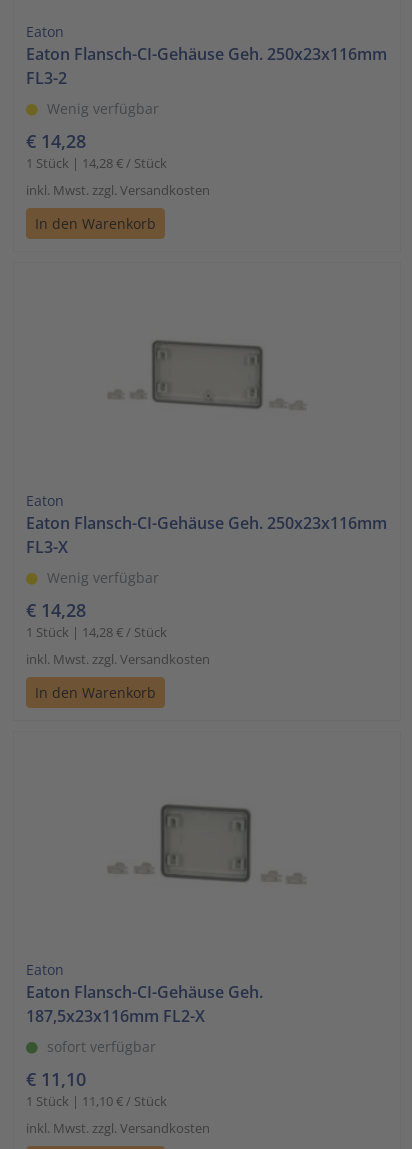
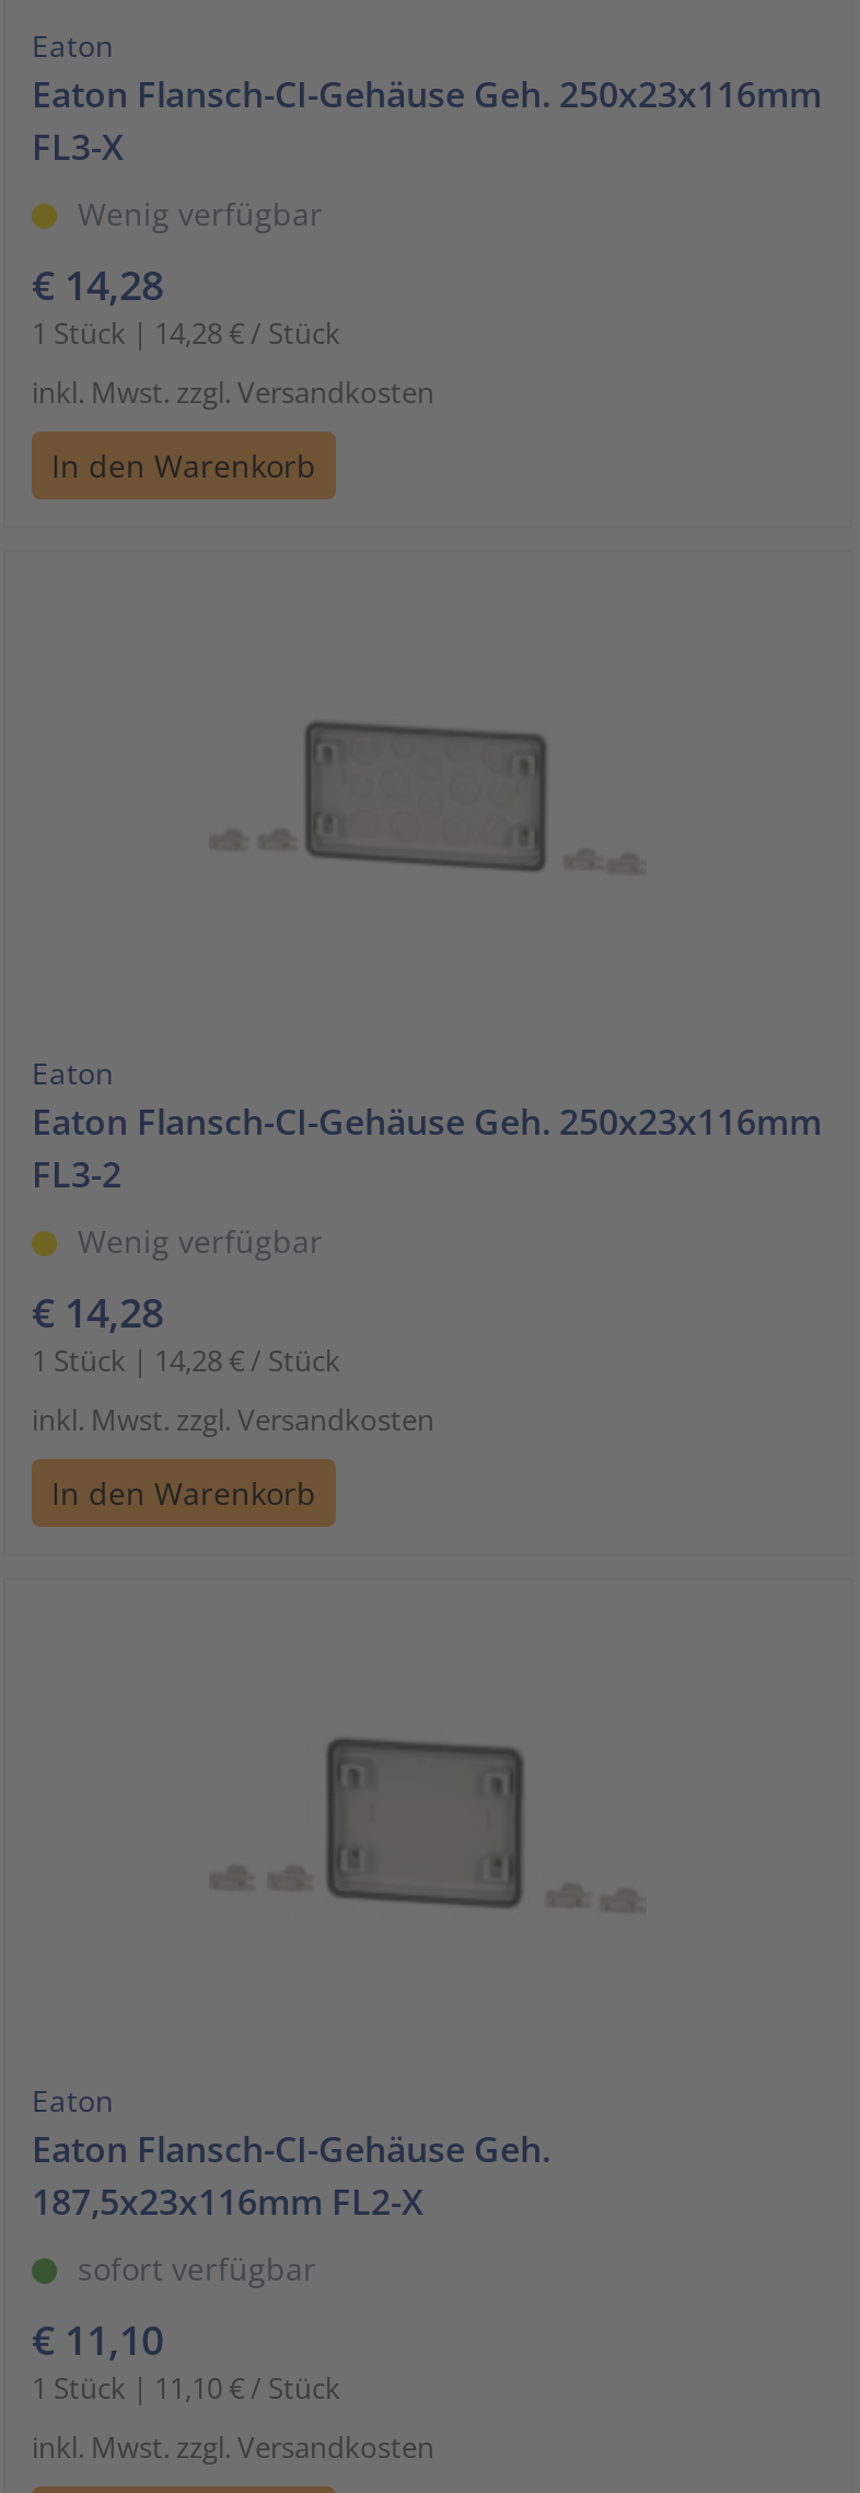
[26,67,67,89] FL3-2 -> [32,124,124,172] FL3-X
[26,536,68,558] FL3-X -> [32,1151,121,1199] FL3-2

